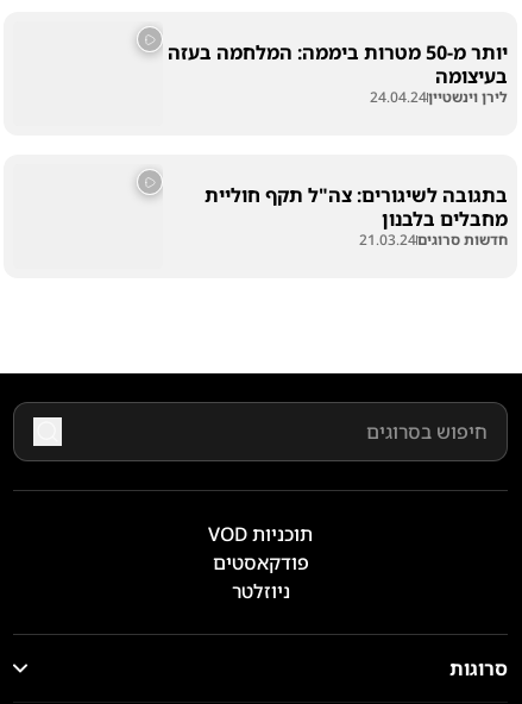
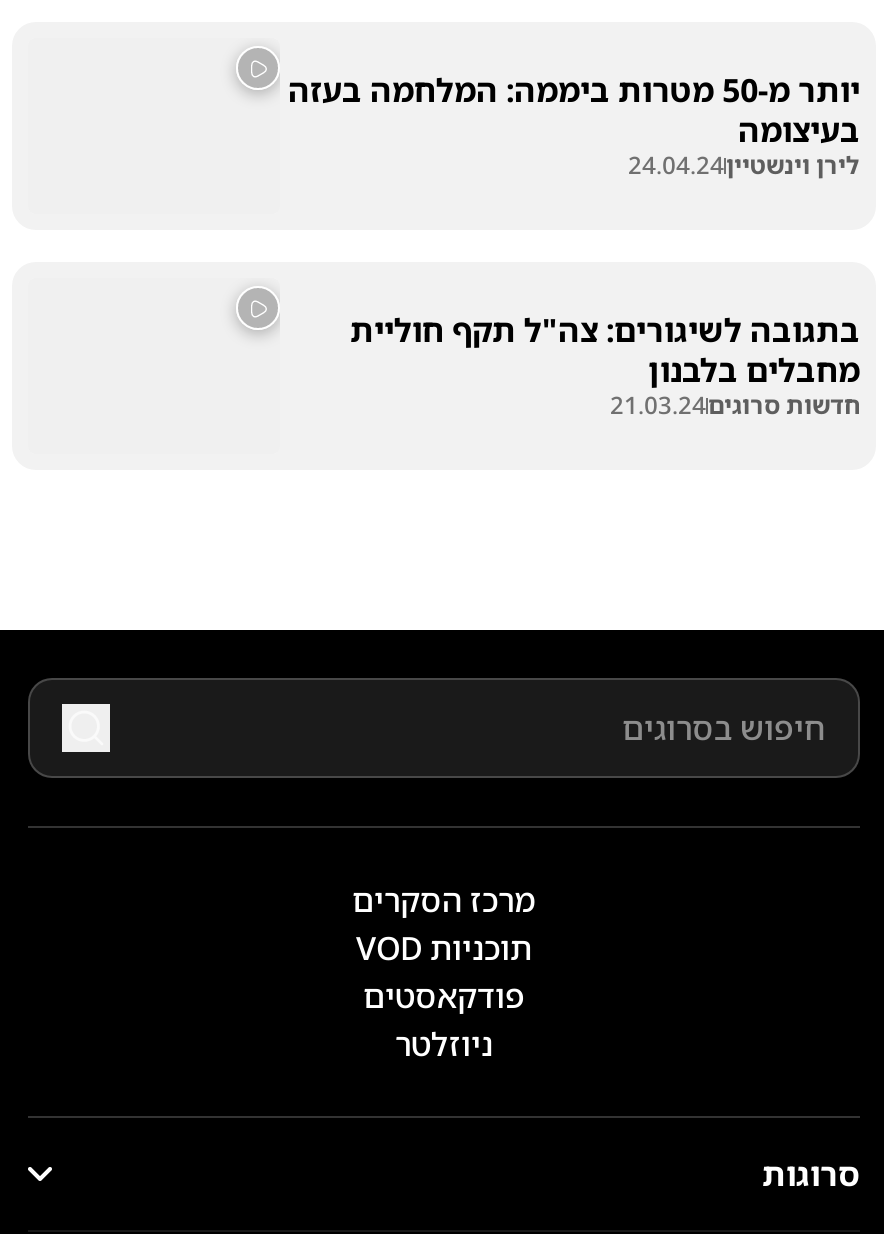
none -> [352,878,536,922] מרכז הסקרים

